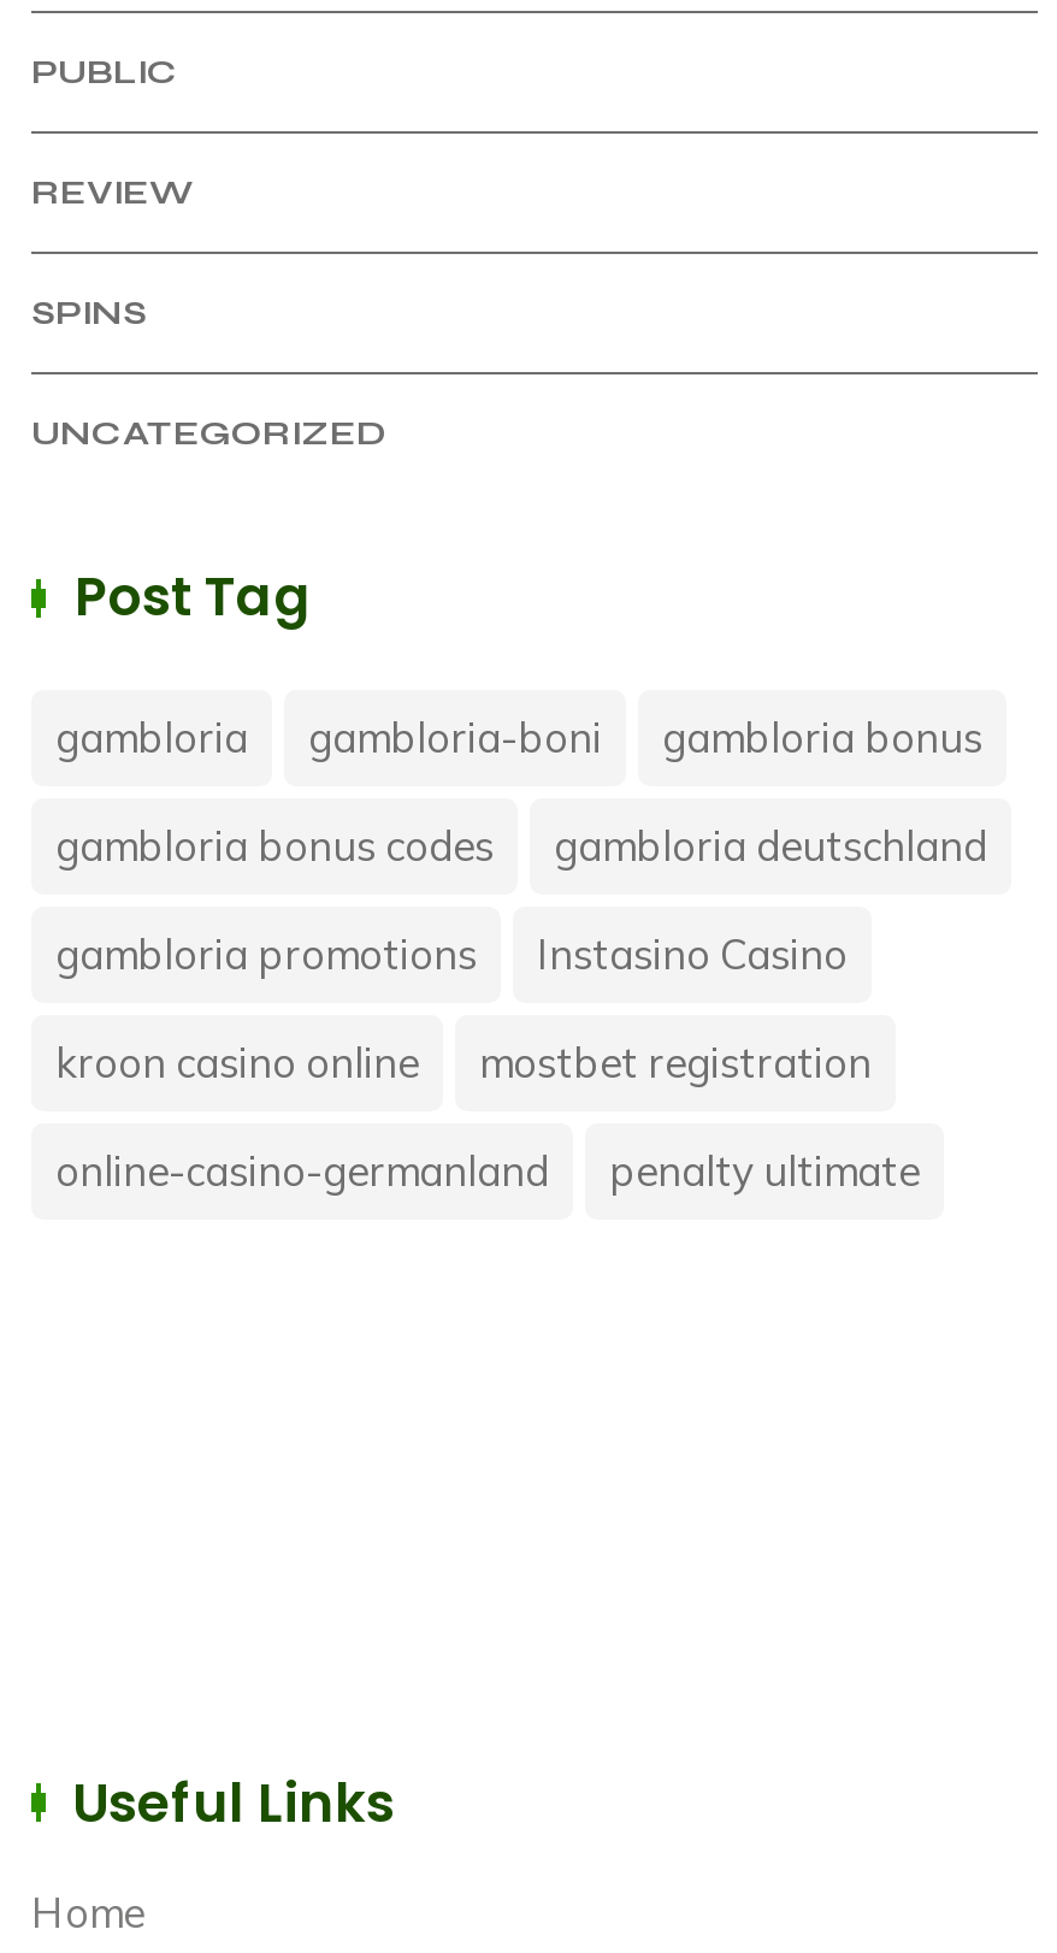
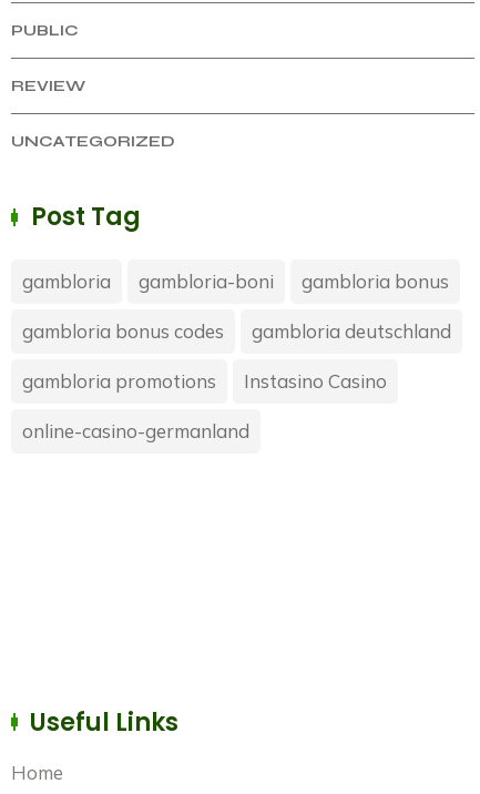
[31,293,147,334] SPINS -> none
[55,1037,872,1087] kroon casino online | mostbet registration -> none
[609,1145,920,1196] penalty ultimate -> none

